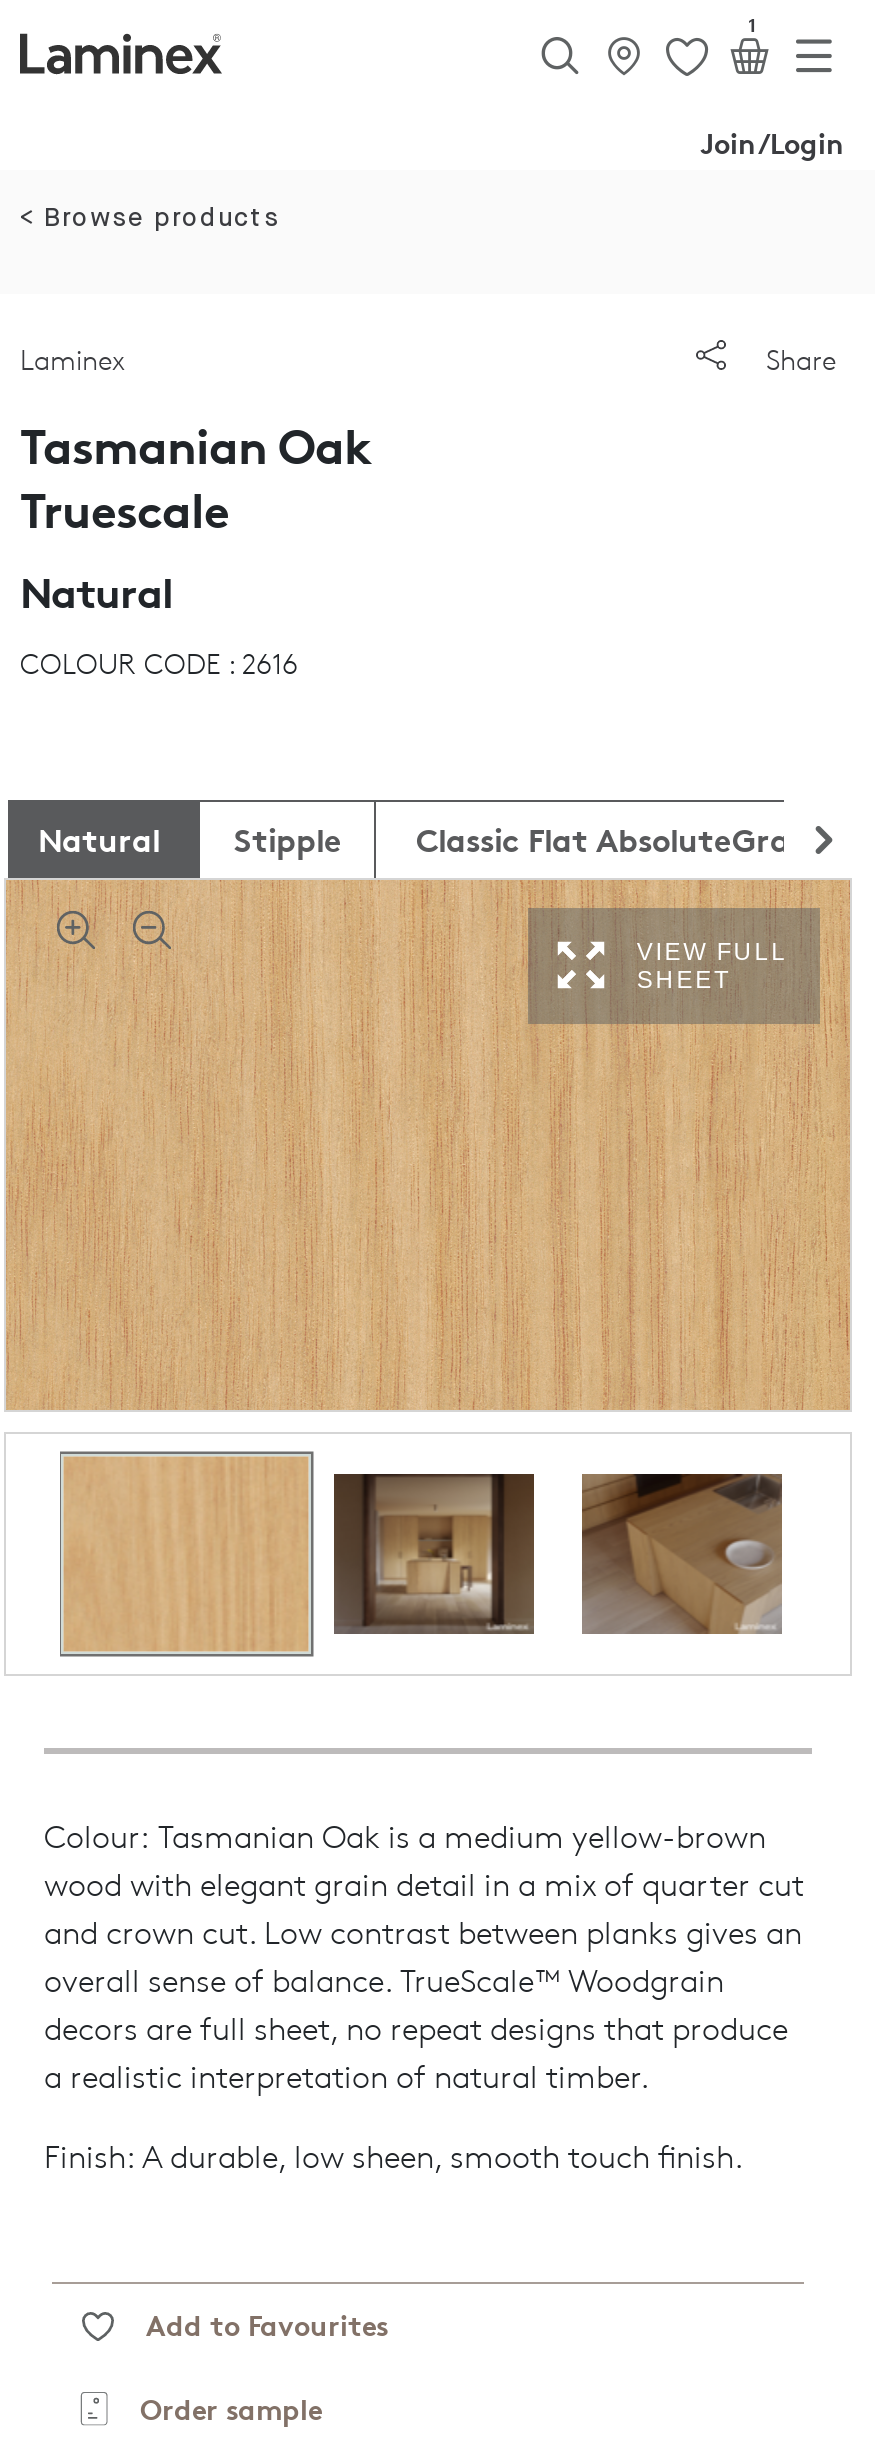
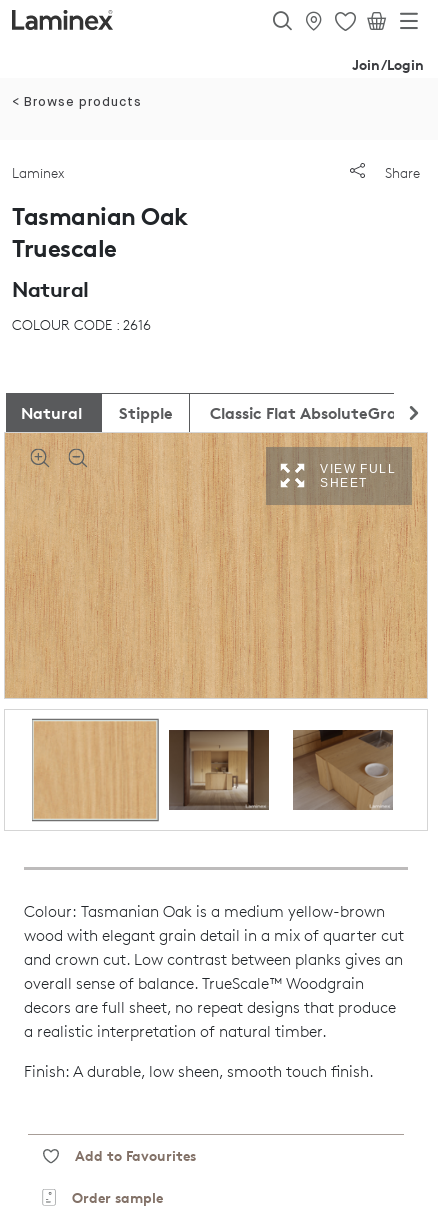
[748,11,756,37] 1 -> none

